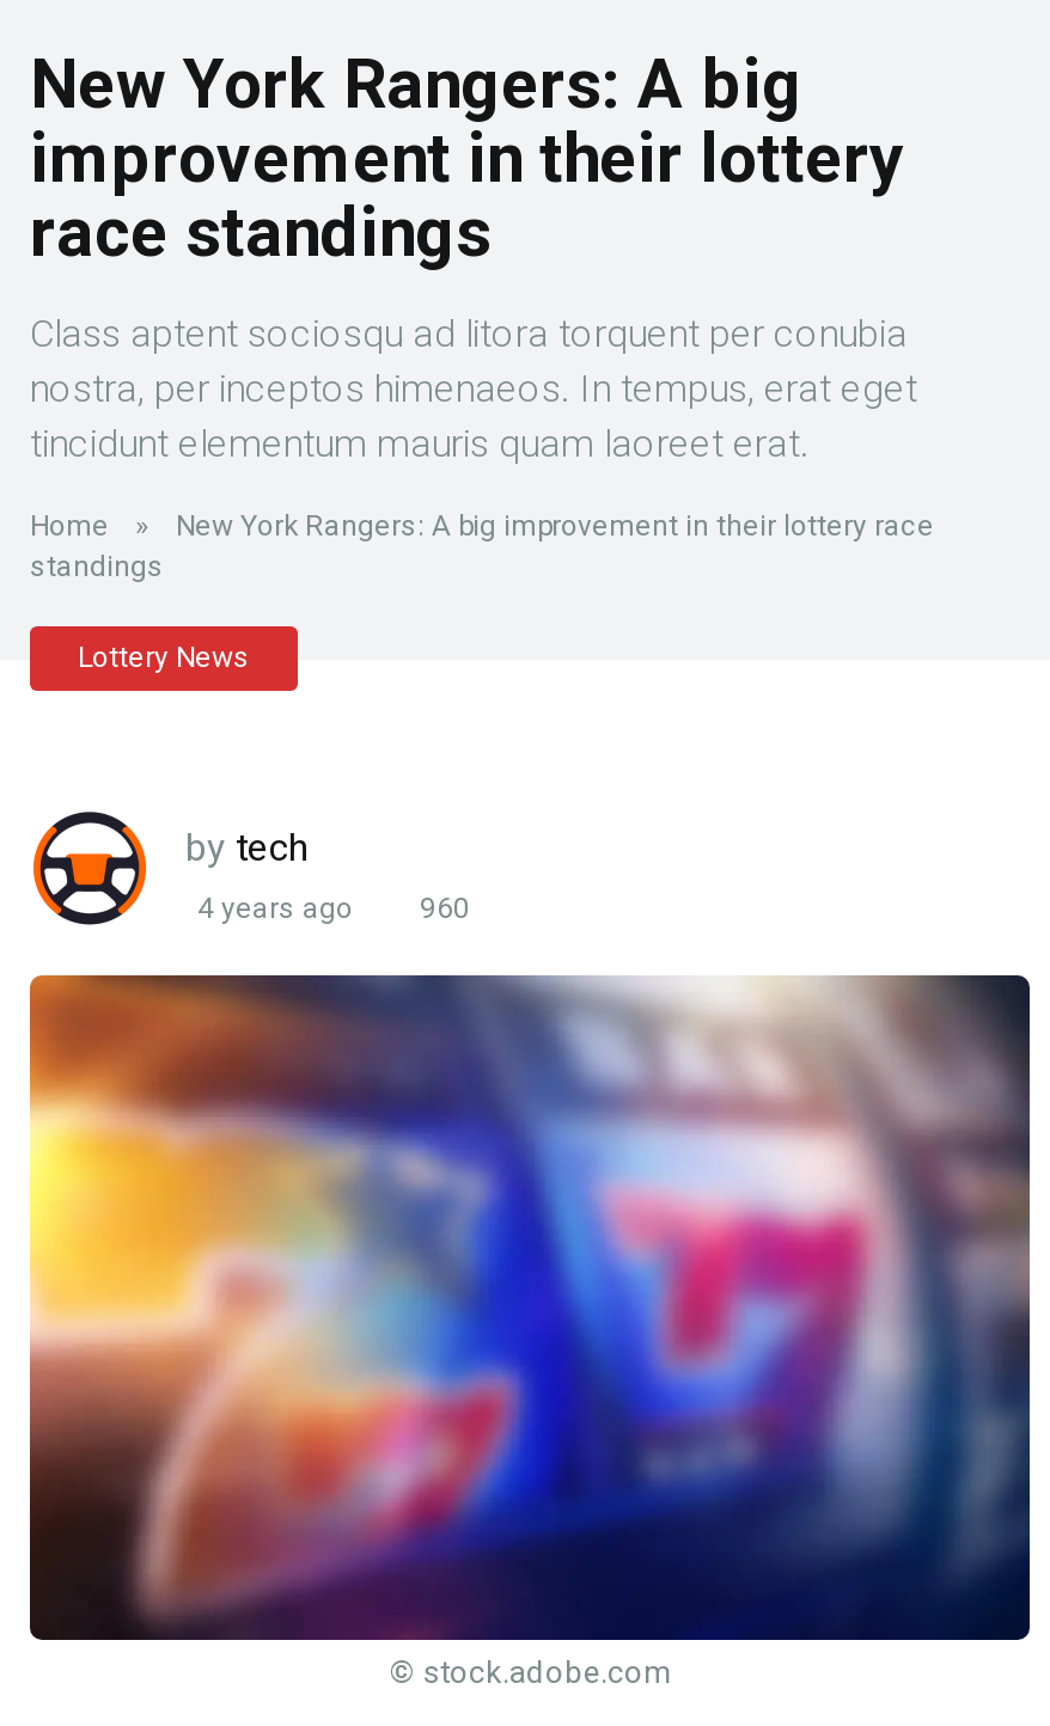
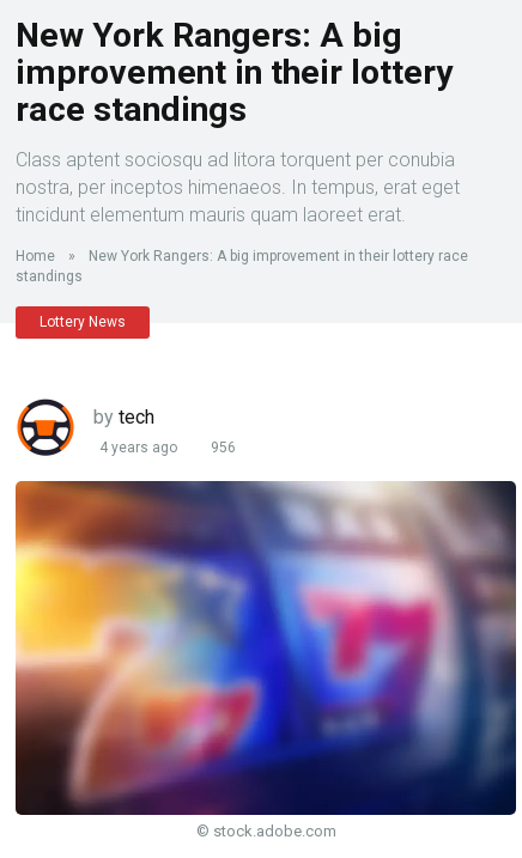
[197,892,470,926] 4 years ago 960 -> [99,439,236,456] 4 years ago 956

